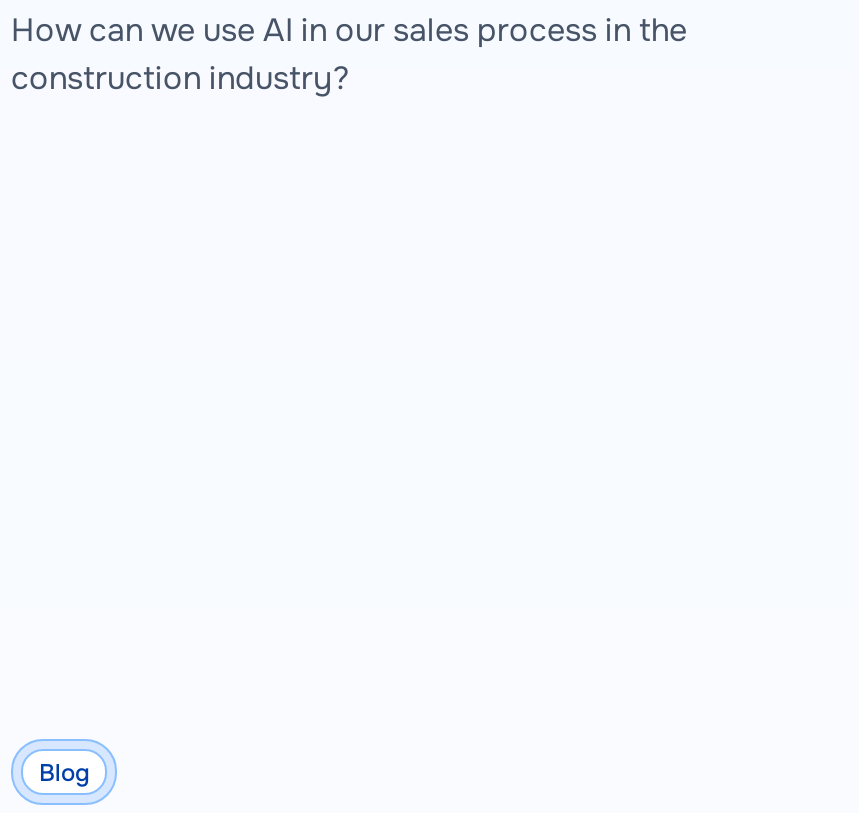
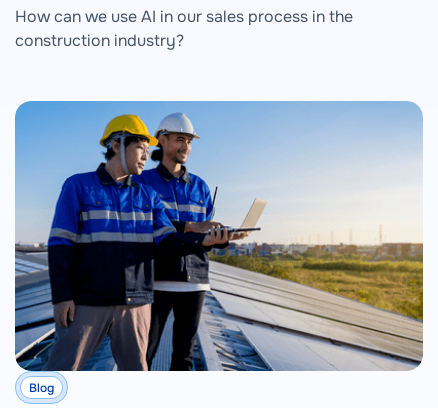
none -> [14,100,424,372] [image]

